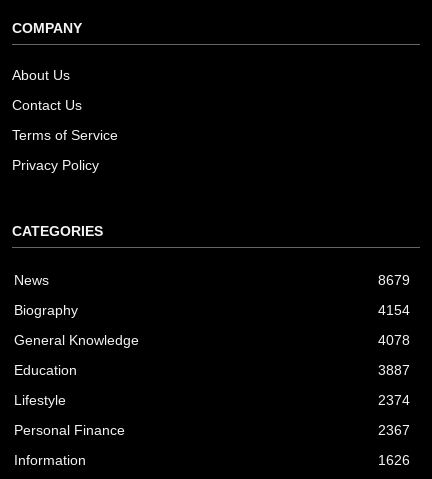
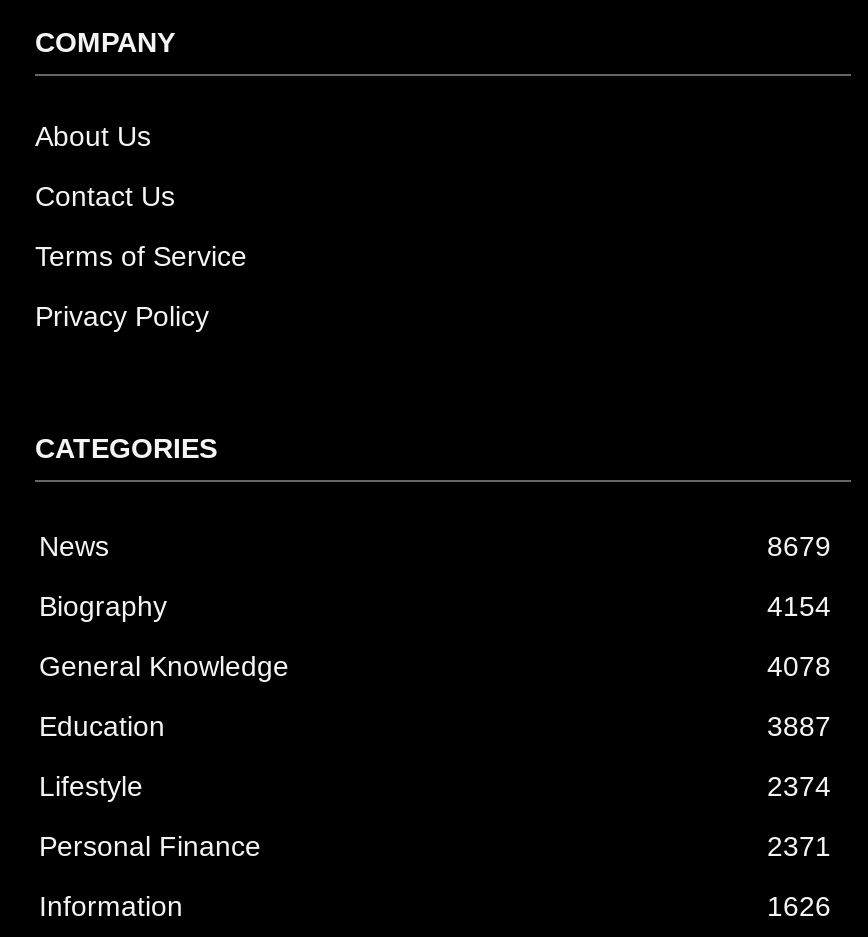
[378,422,410,438] 2367 -> [767,830,831,862] 2371

